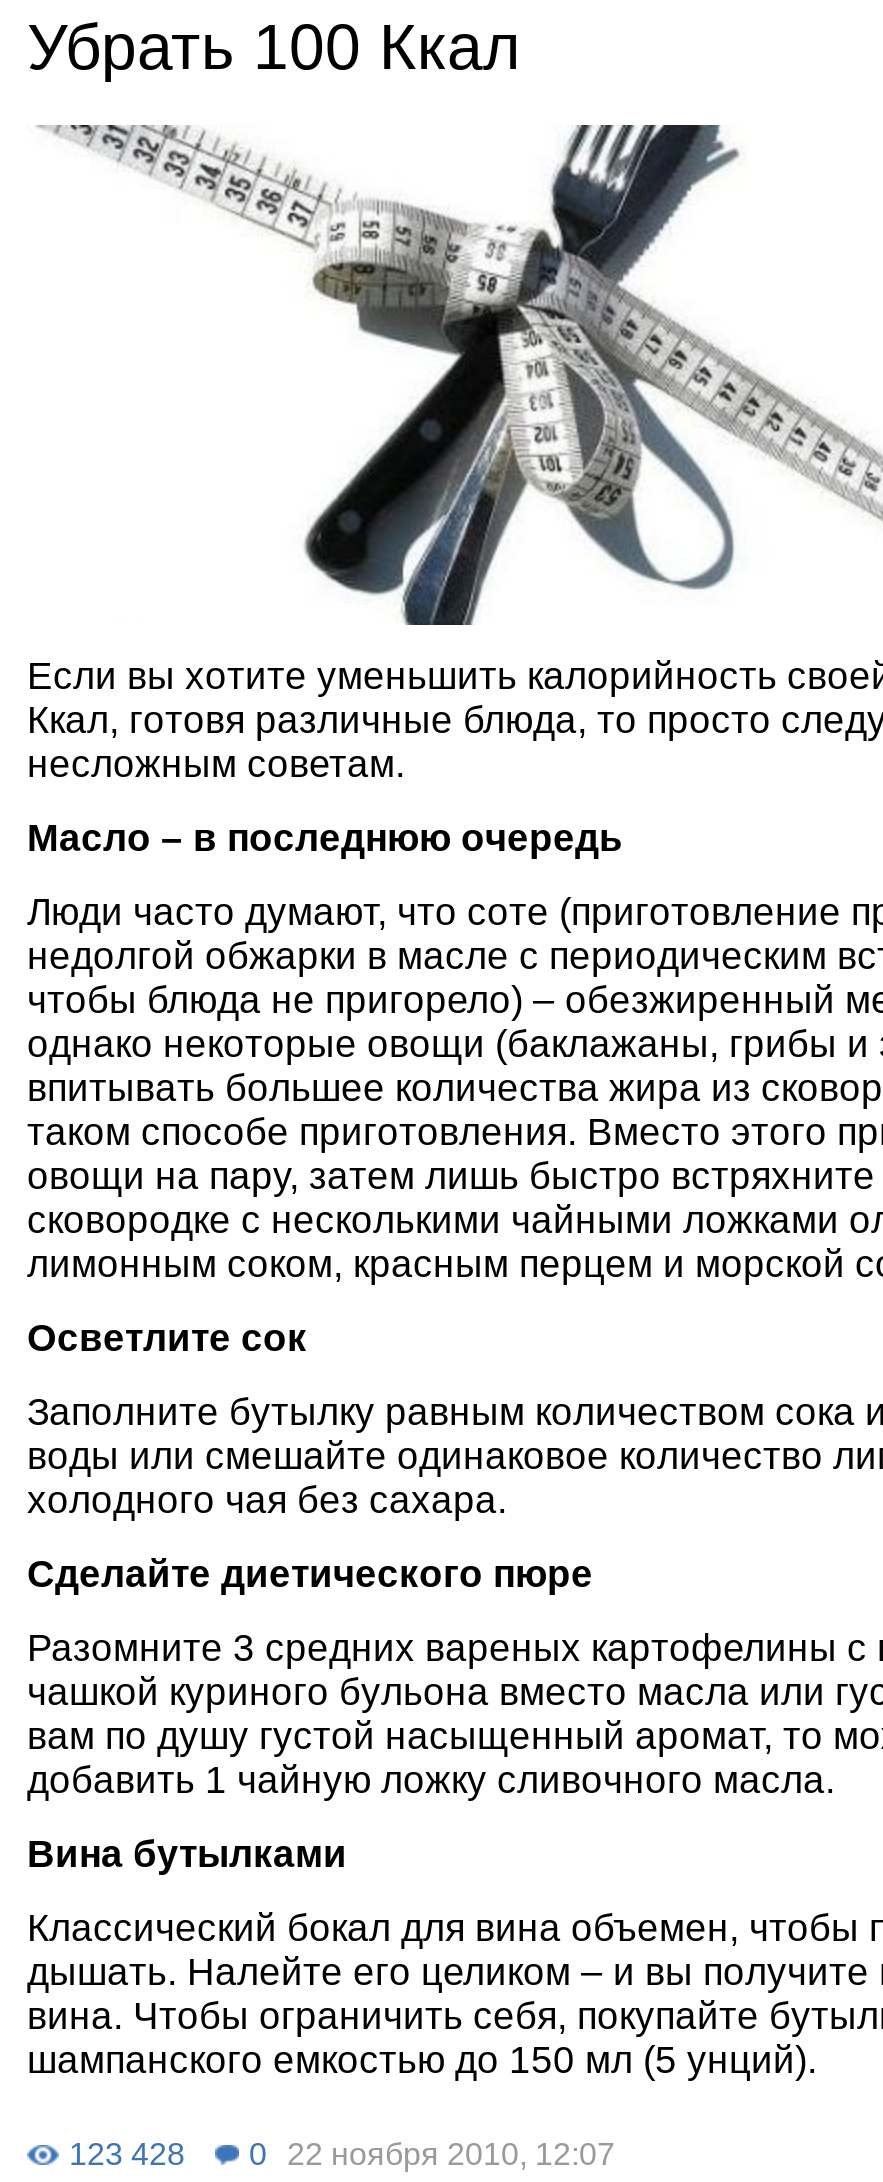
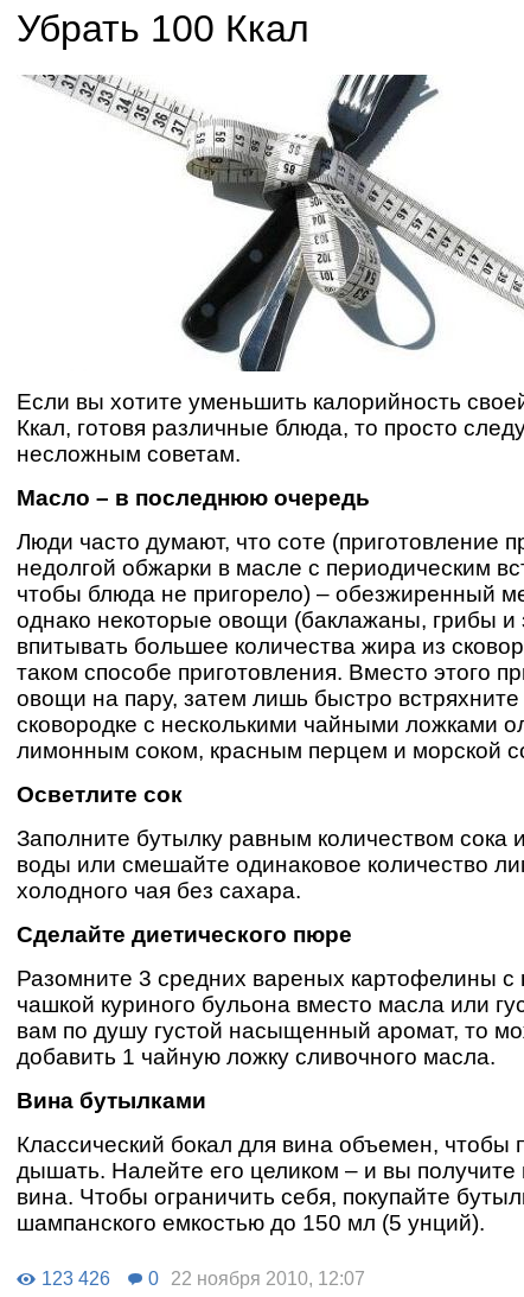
[69,2136,615,2170] 123 428 0 22 ноября 2010, 12:07 -> [41,1268,365,1288] 123 426 0 22 ноября 2010, 12:07

